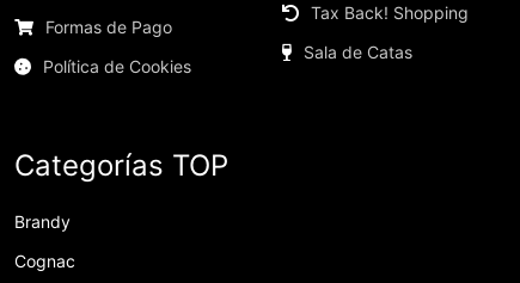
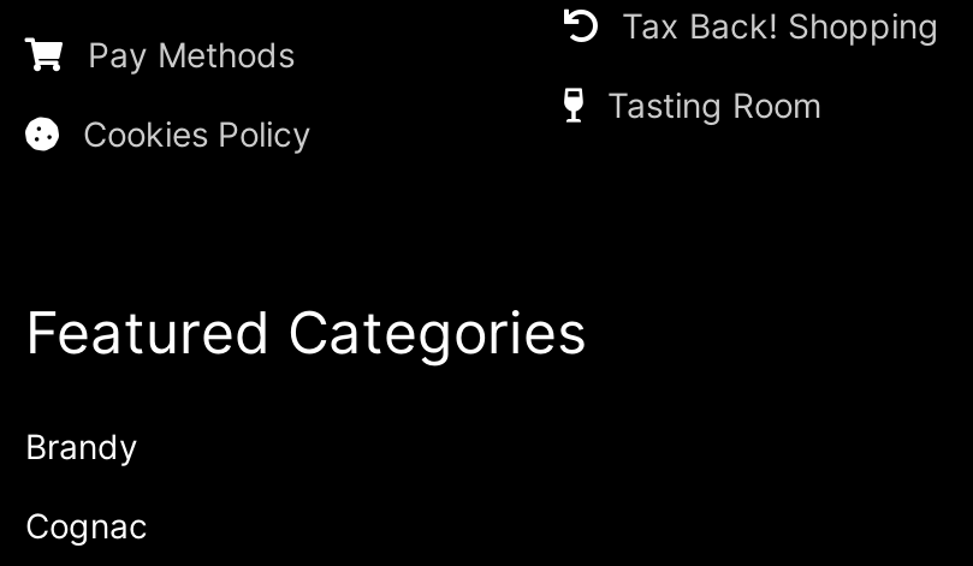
[45,17,172,37] Formas de Pago -> [88,34,295,75] Pay Methods
[304,42,412,62] Sala de Catas -> [607,84,821,125] Tasting Room
[43,56,191,77] Política de Cookies -> [83,113,312,154] Cookies Policy
[14,148,228,183] Categorías TOP -> [25,298,588,368] Featured Categories

